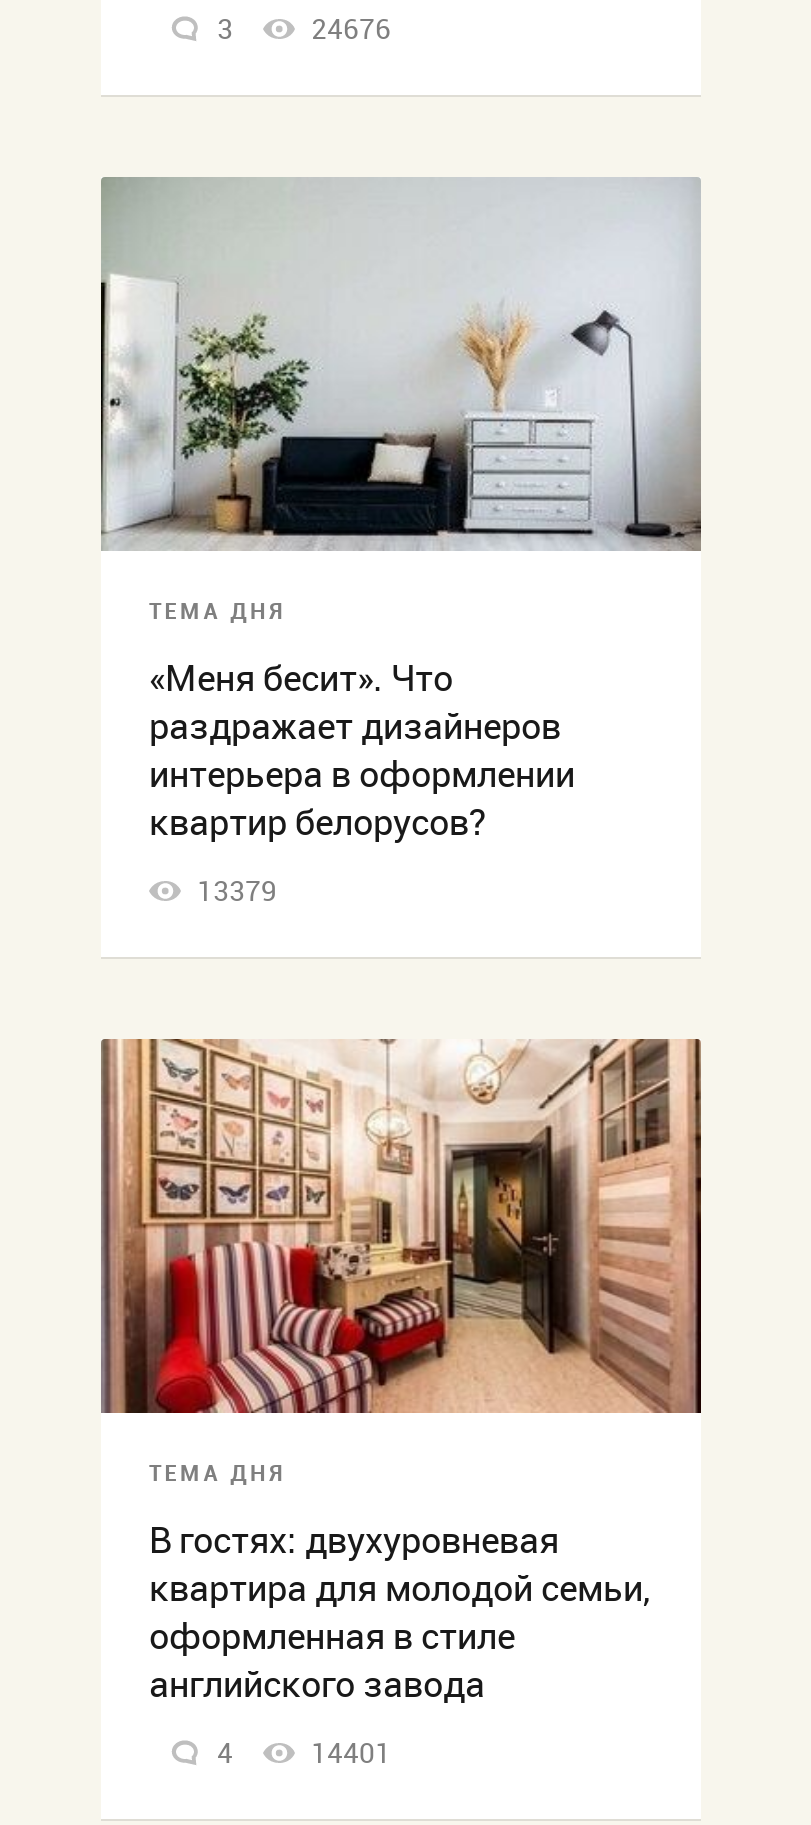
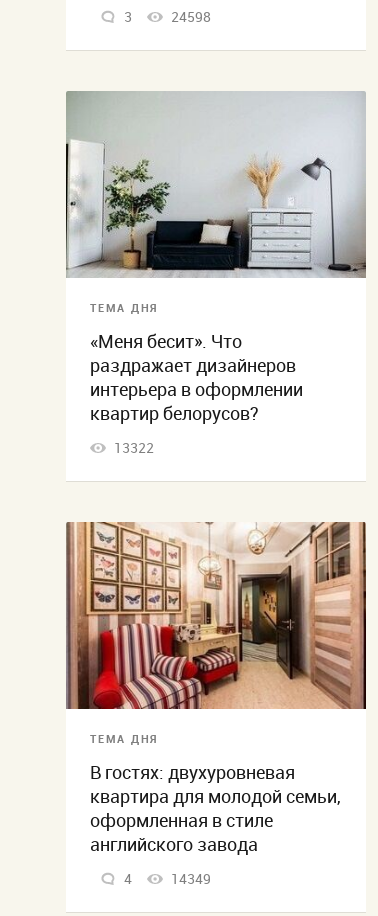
[311,13,391,45] 24676 -> [171,9,211,25] 24598
[197,875,277,907] 13379 -> [114,440,154,456] 13322
[311,1737,391,1769] 14401 -> [171,871,211,887] 14349

